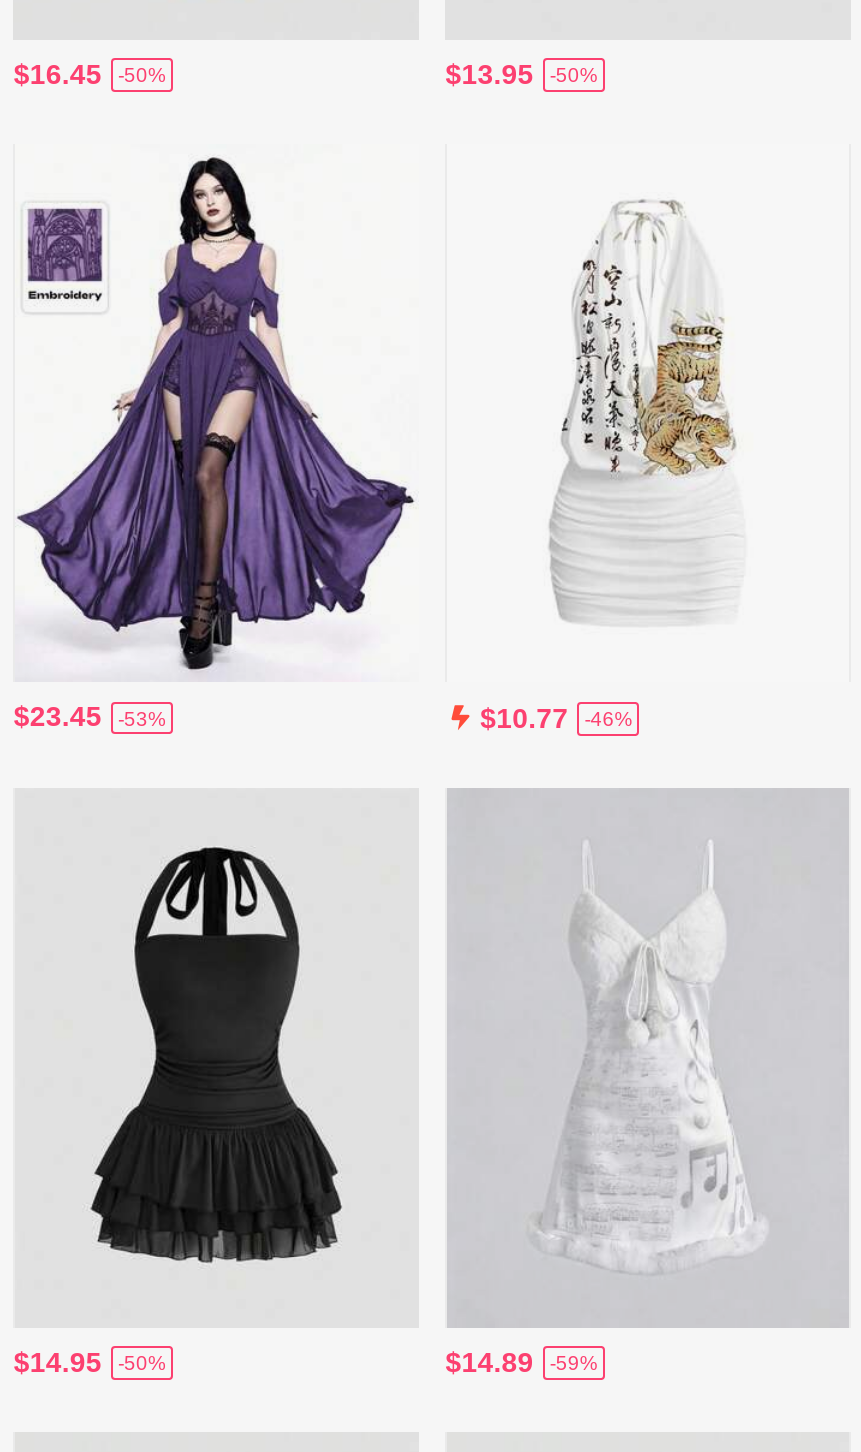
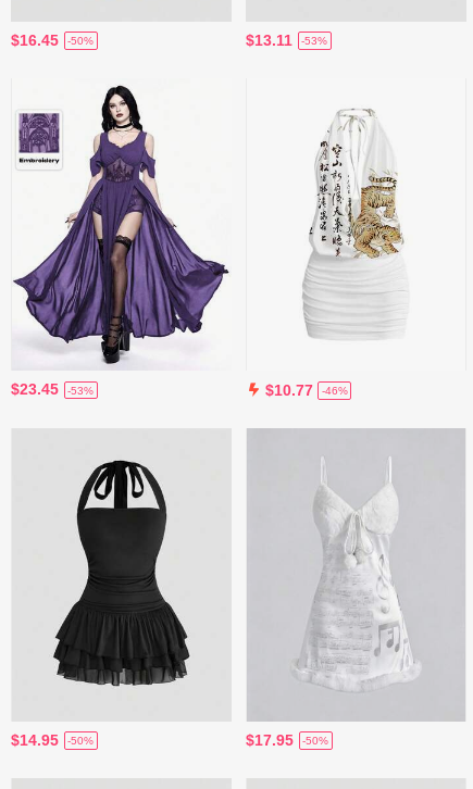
[445,58,533,90] $13.95 -> [246,32,293,49] $13.11
[550,65,598,87] -50% -> [302,35,328,47] -53%
[445,1346,533,1378] $14.89 -> [246,731,294,749] $17.95
[550,1352,598,1374] -59% -> [303,735,329,747] -50%

